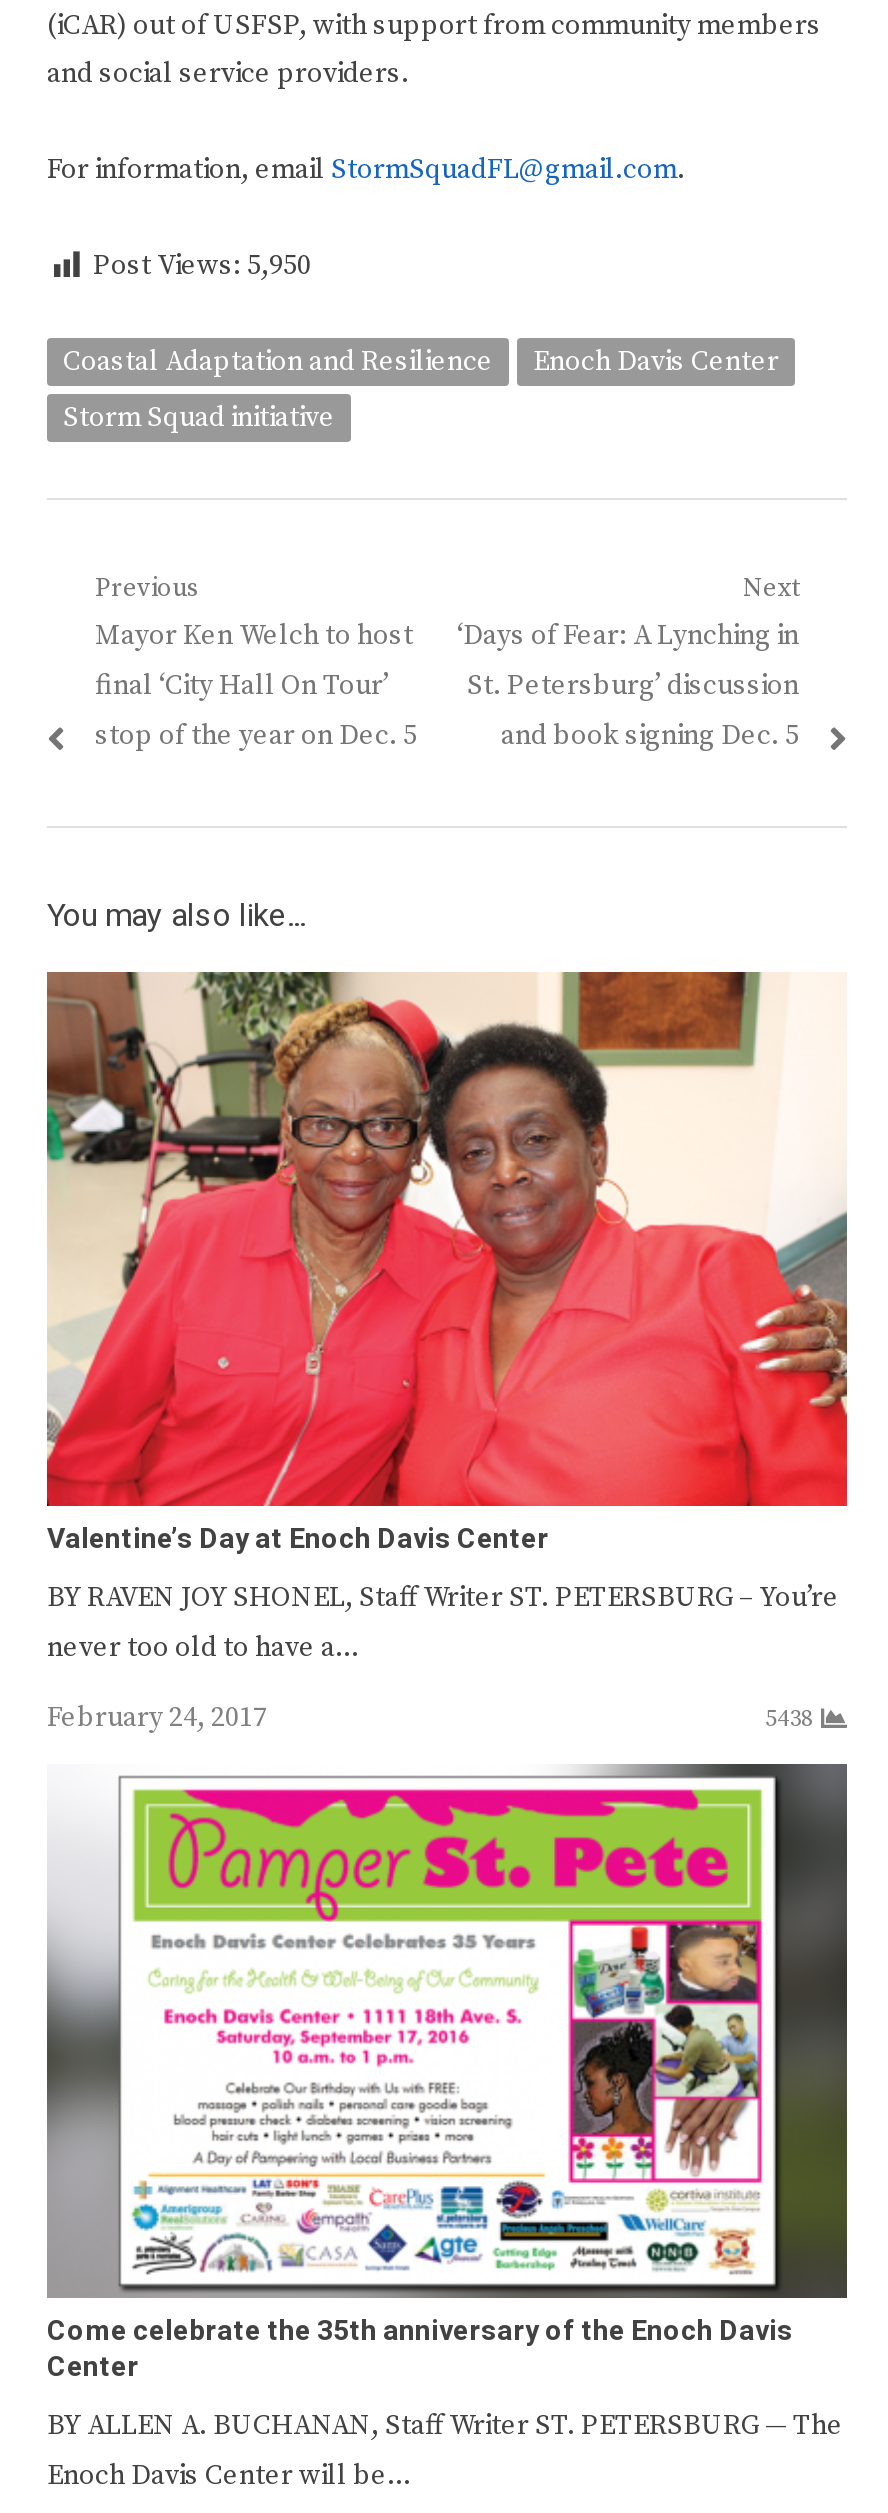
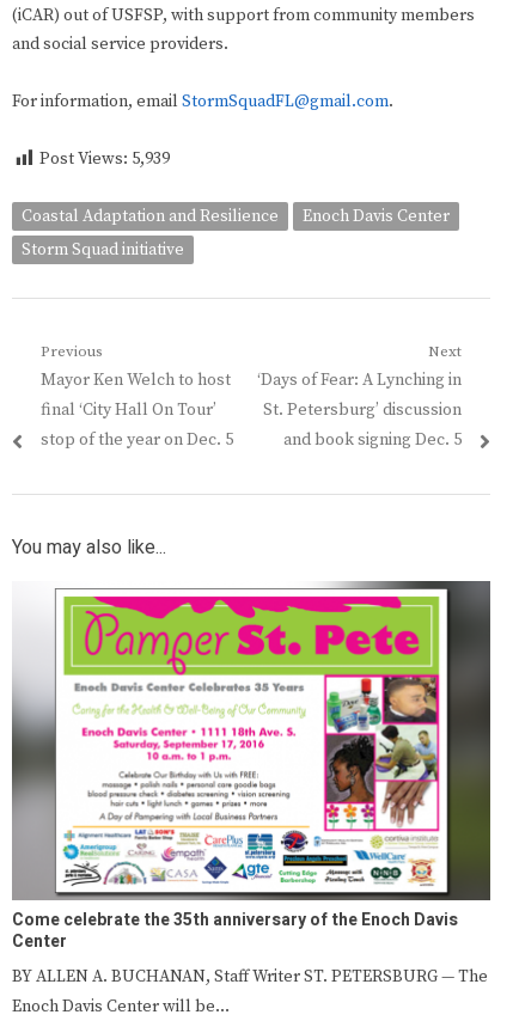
[93,248,311,284] Post Views: 5,950 -> [39,148,170,170] Post Views: 5,939
[45,970,849,1736] [image] | Valentine’s Day at Enoch Davis Center | BY RAVEN JOY SHONEL, Staff Writer ST. PETERSBURG – You’re | never too old to have a… | February 24, 2017 | 5438 -> none

